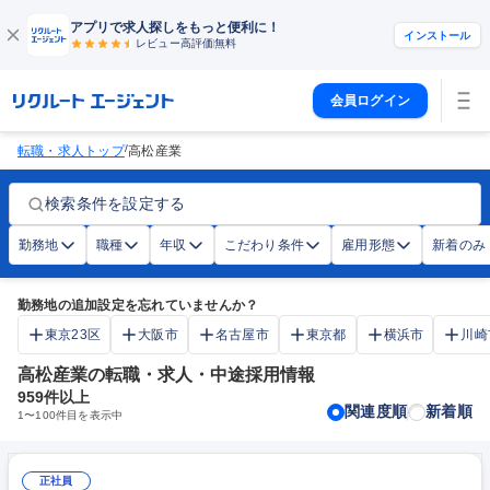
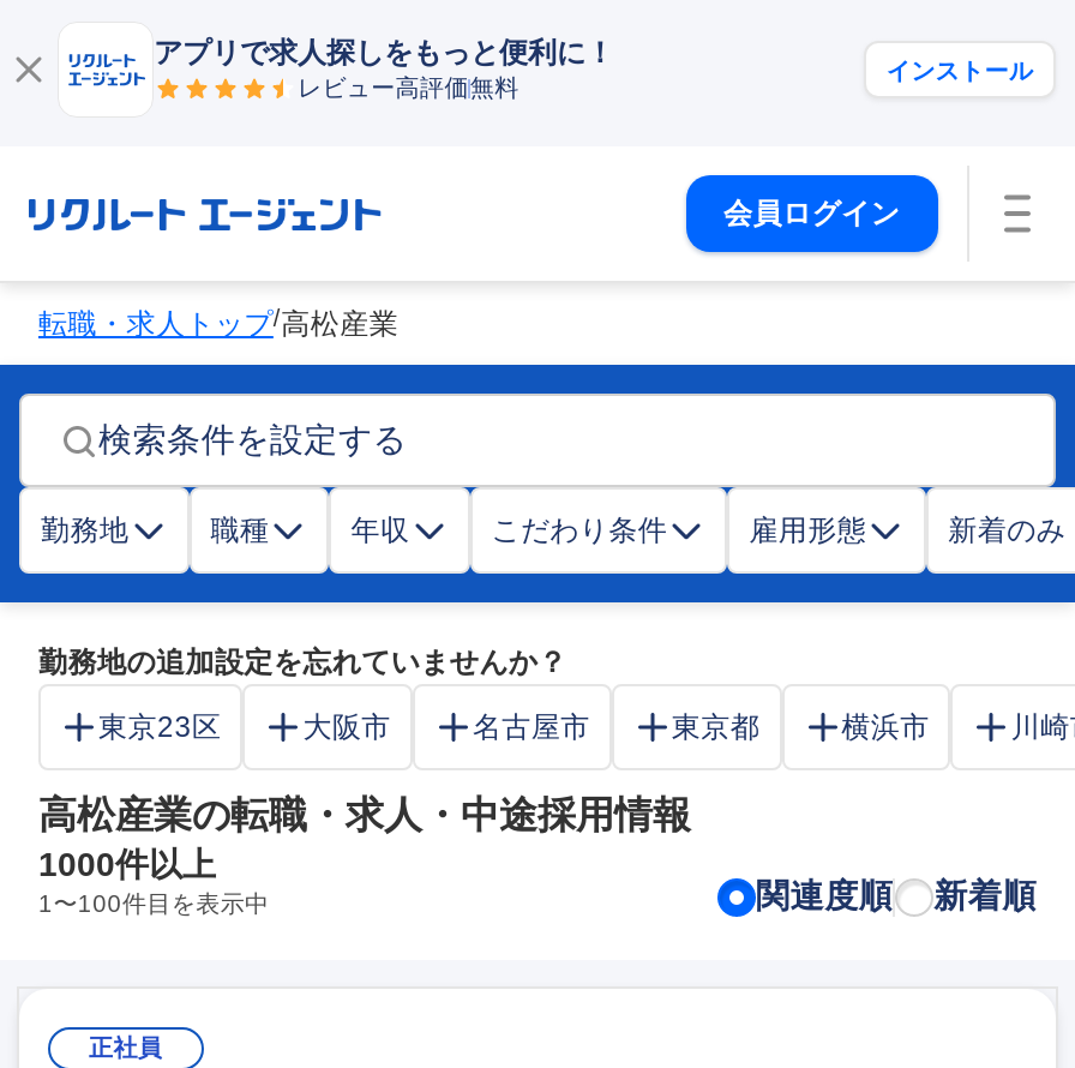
[17,388,90,406] 959件以上 -> [38,845,216,883] 1000件以上

